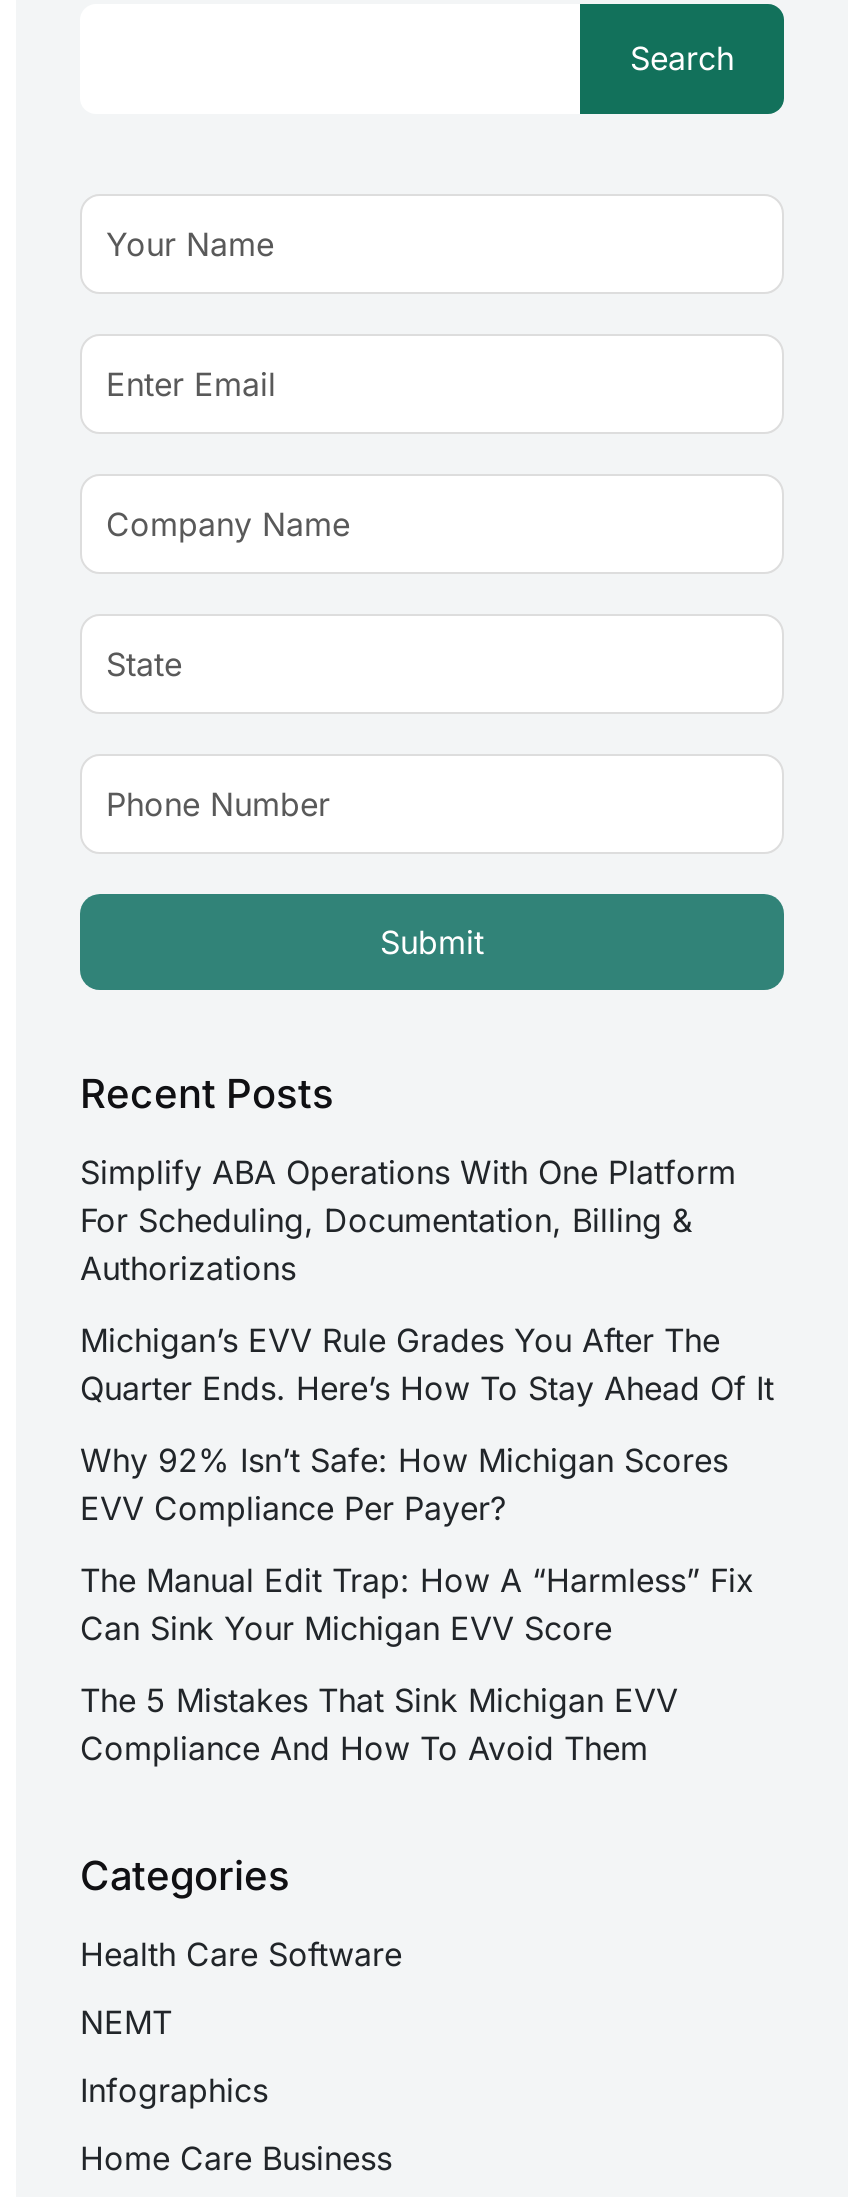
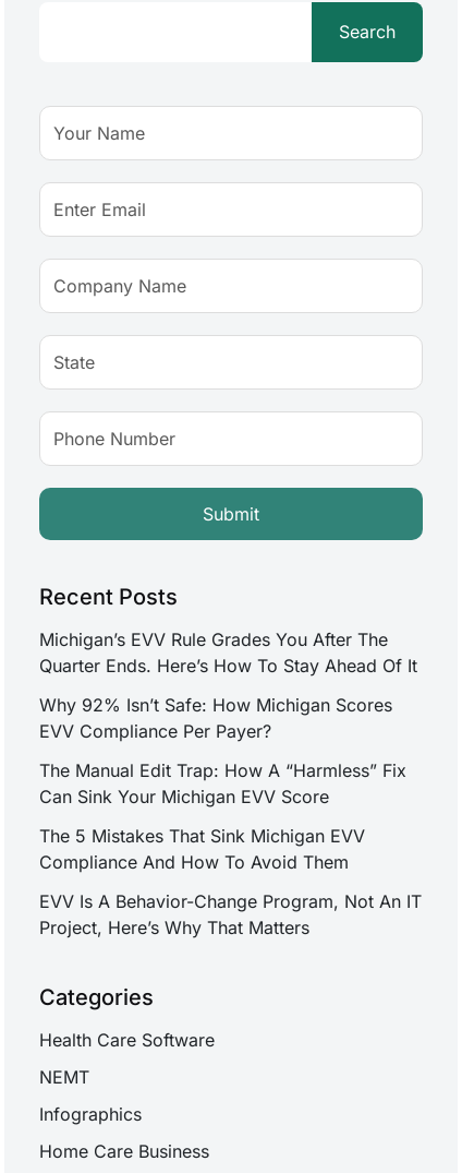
[80,1152,736,1288] Simplify ABA Operations With One Platform | For Scheduling, Documentation, Billing & | Authorizations -> none
moved [80,1320,774,1768] -> [39,628,417,873]: Michigan’s EVV Rule Grades You After The | Quarter Ends. Here’s How To Stay Ahead Of It | Why 92% Isn’t Safe: How Michigan Scores | EVV Compliance Per Payer? | The Manual Edit Trap: How A “Harmless” Fix | Can Sink Your Michigan EVV Score | The 5 Mistakes That Sink Michigan EVV | Compliance And How To Avoid Them
none -> [39,890,422,938] EVV Is A Behavior-Change Program, Not An IT | Project, Here’s Why That Matters

